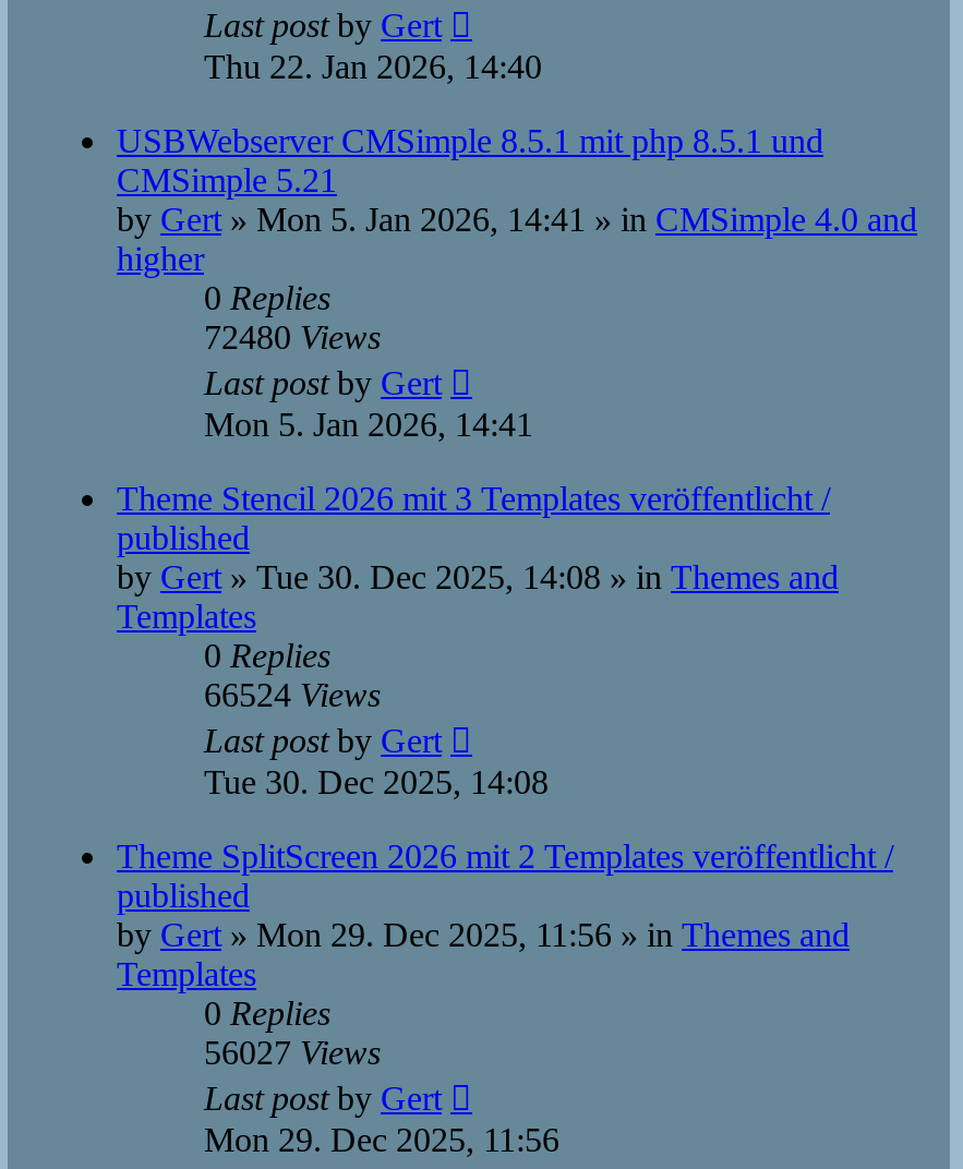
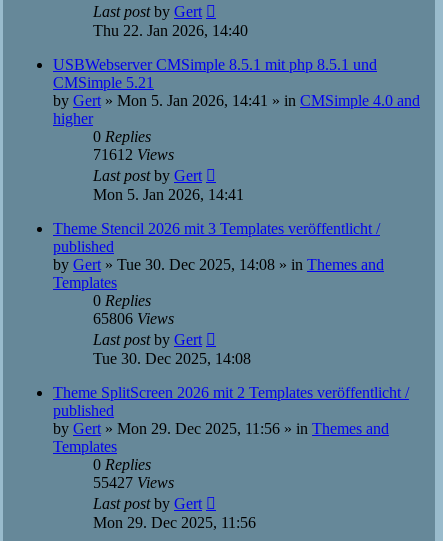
[204,318,381,355] 72480 Views -> [93,146,174,163] 71612 Views
[204,676,381,713] 66524 Views -> [93,310,174,327] 65806 Views
[204,1034,381,1071] 56027 Views -> [93,474,174,491] 55427 Views

